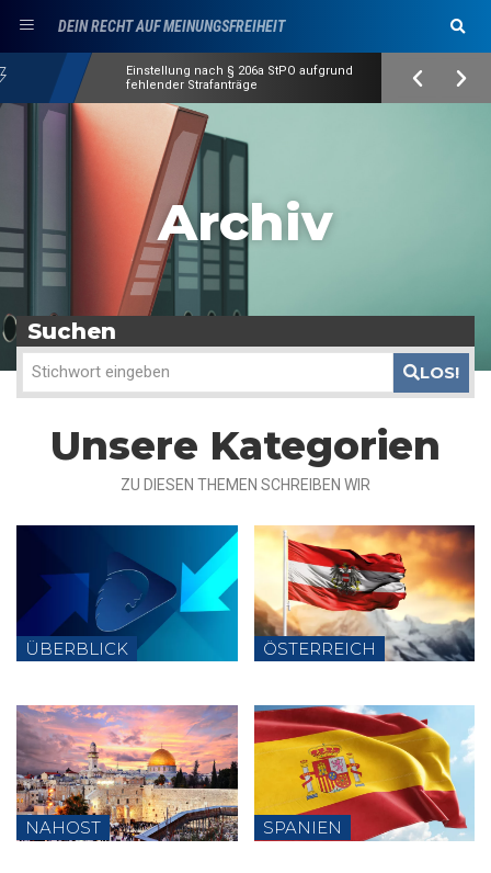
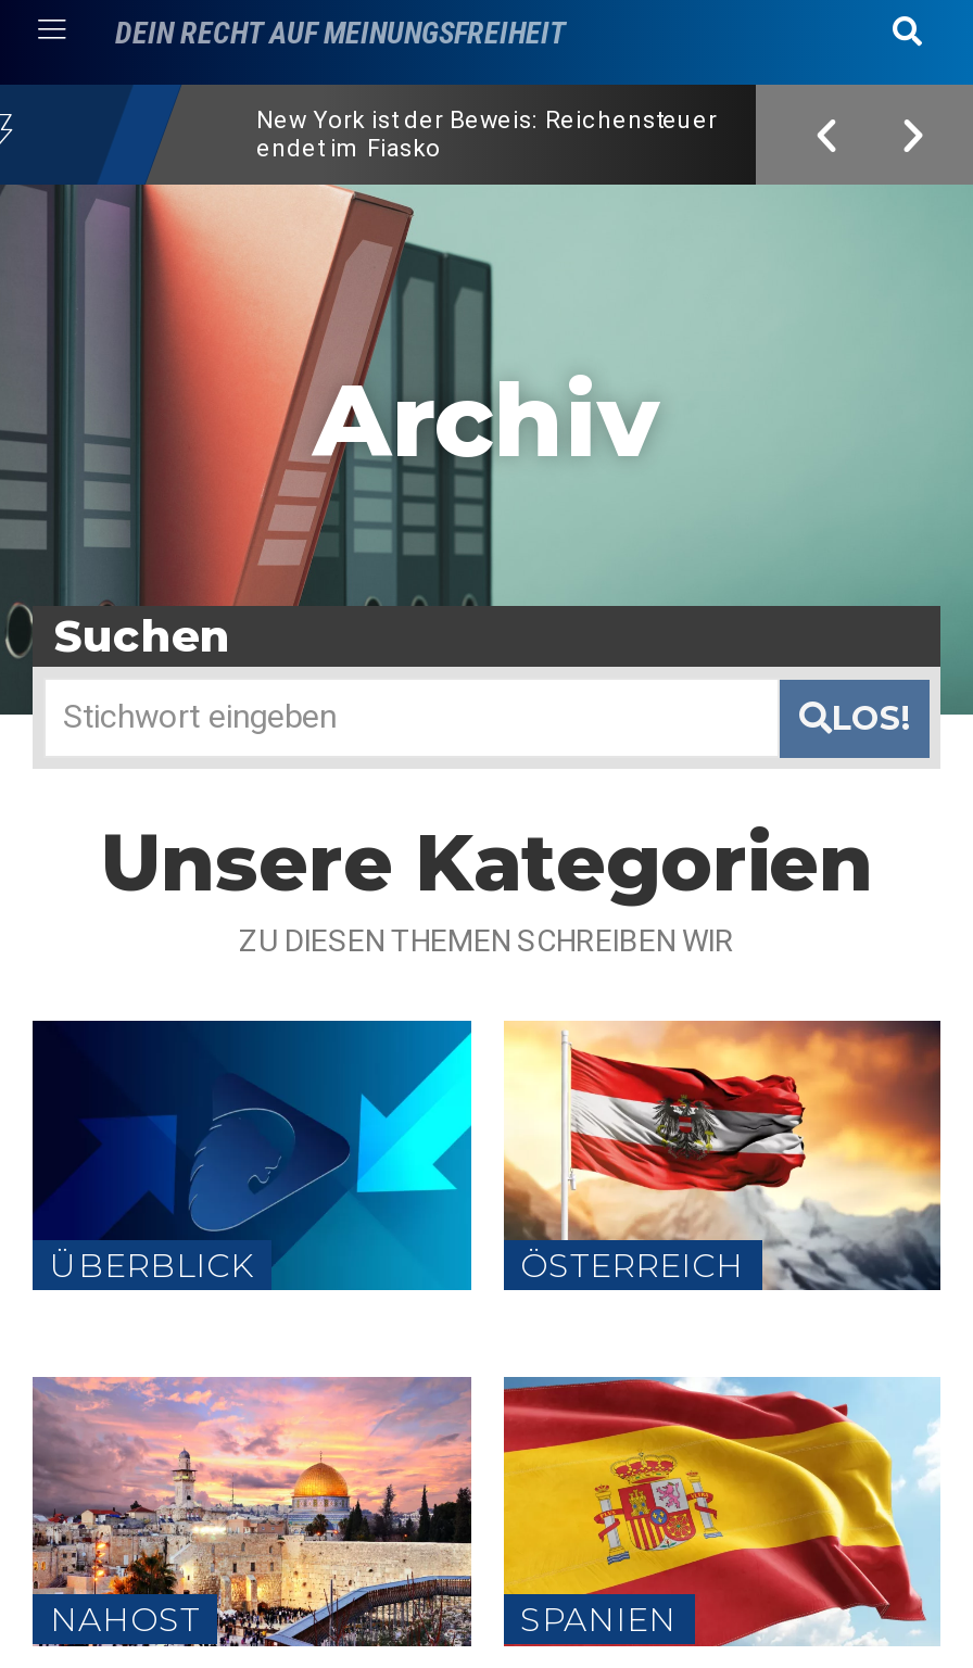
[126,64,353,92] Einstellung nach § 206a StPO aufgrund | fehlender Strafanträge -> [256,106,717,163] New York ist der Beweis: Reichensteuer | endet im Fiasko

